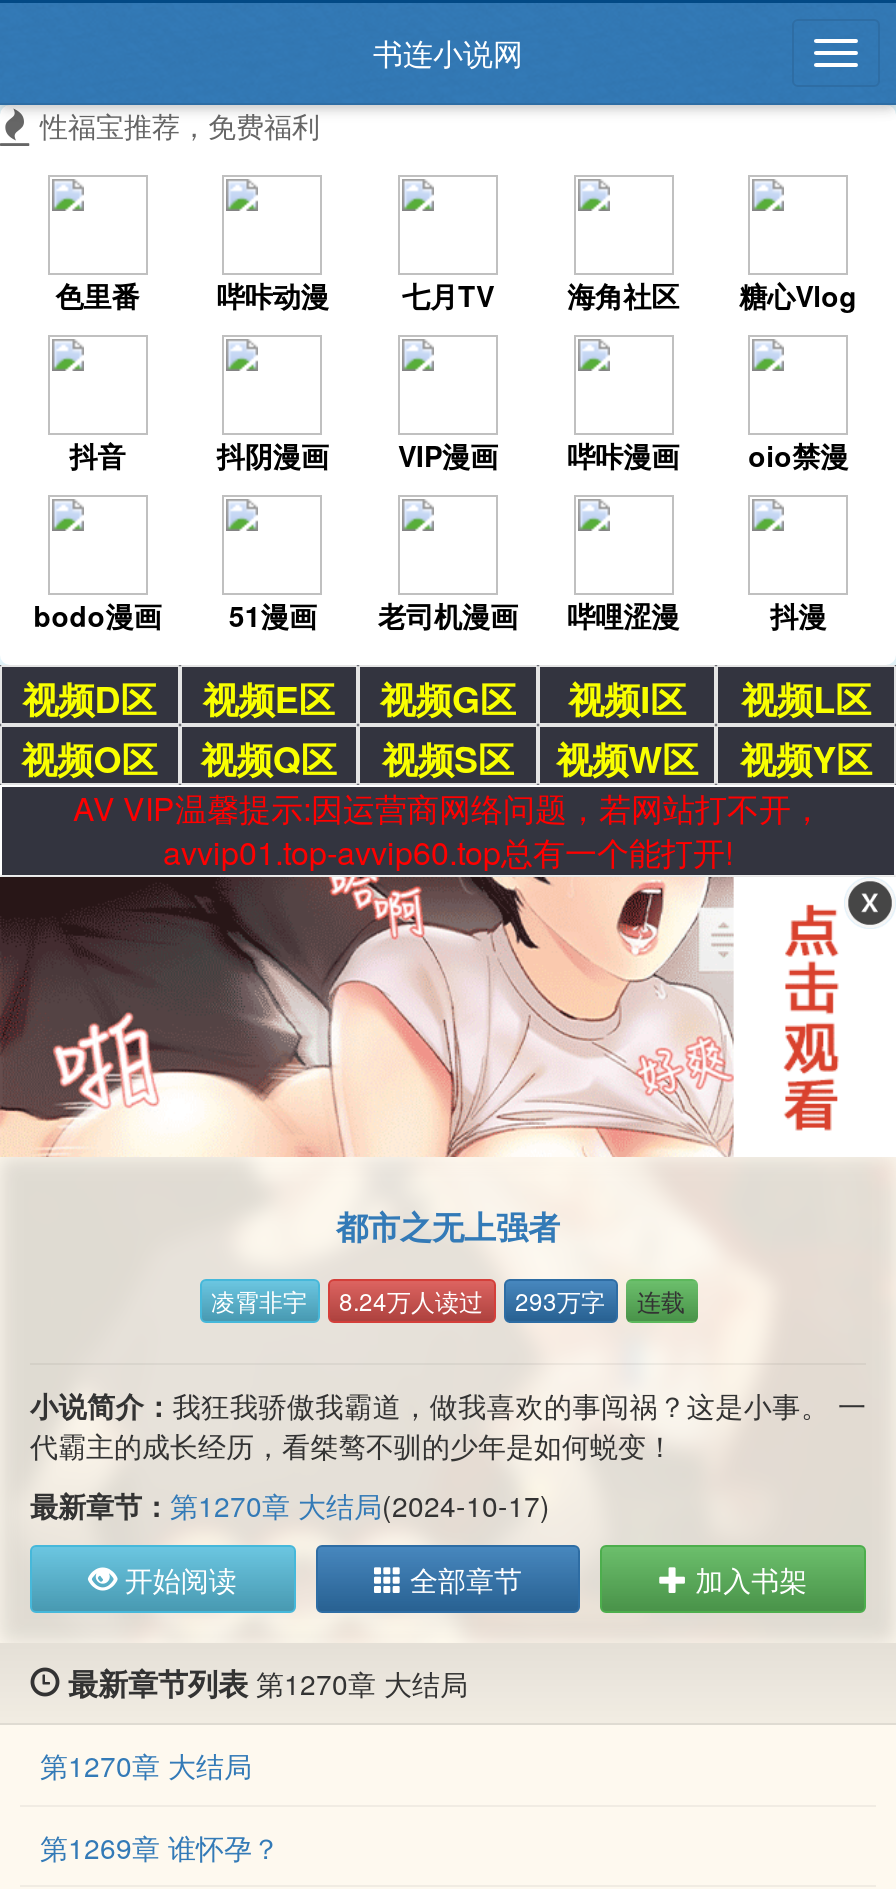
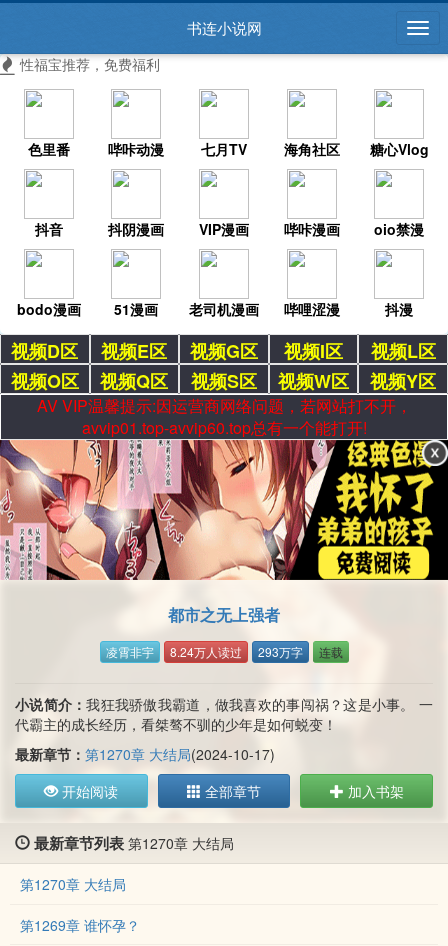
[6,875,890,1157] [image] -> [3,439,445,581] [image]

